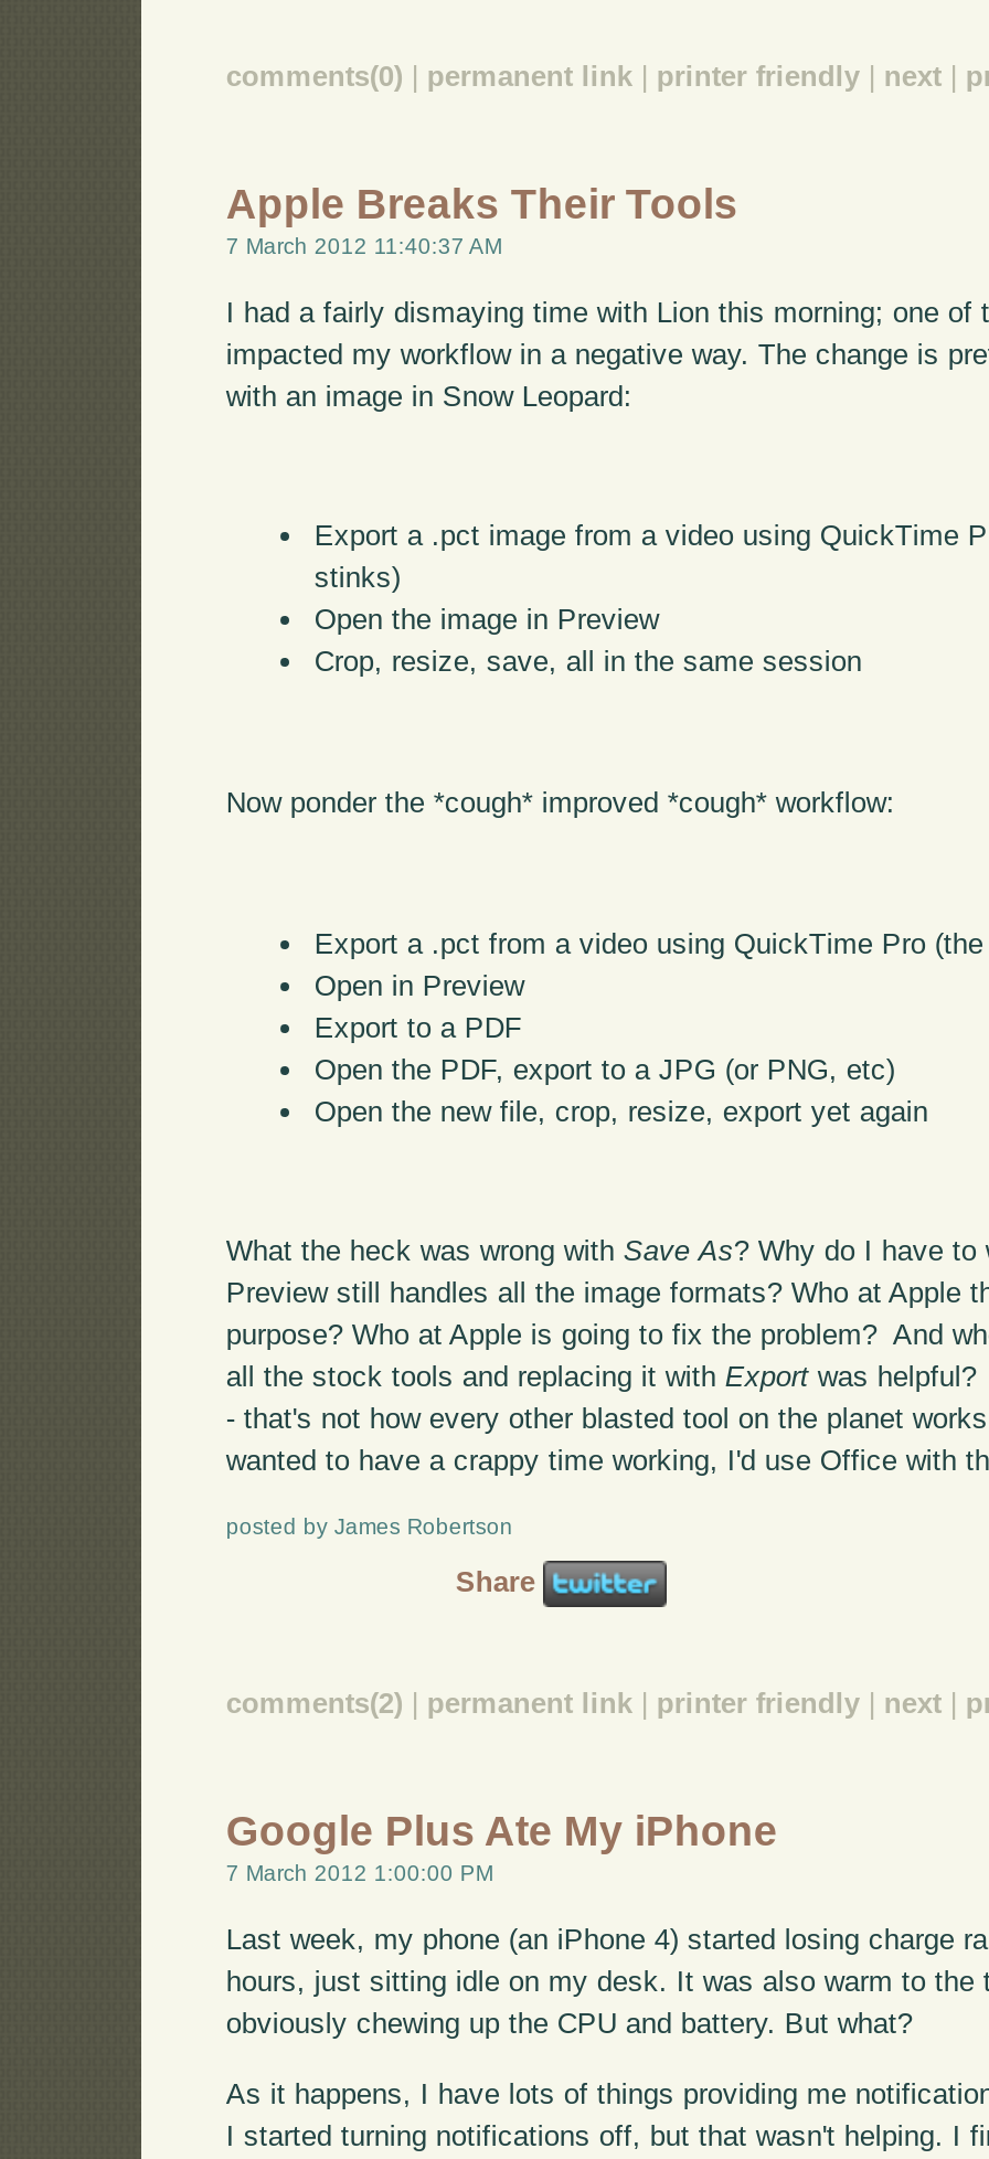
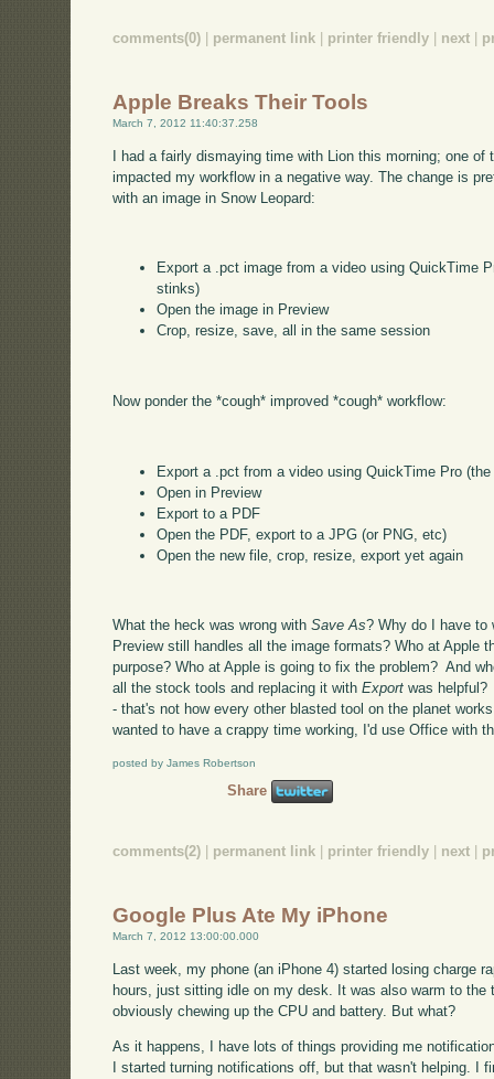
[226,234,502,258] 7 March 2012 11:40:37 AM -> [113,117,258,129] March 7, 2012 11:40:37.258
[226,1861,493,1885] 7 March 2012 1:00:00 PM -> [113,930,260,942] March 7, 2012 13:00:00.000

